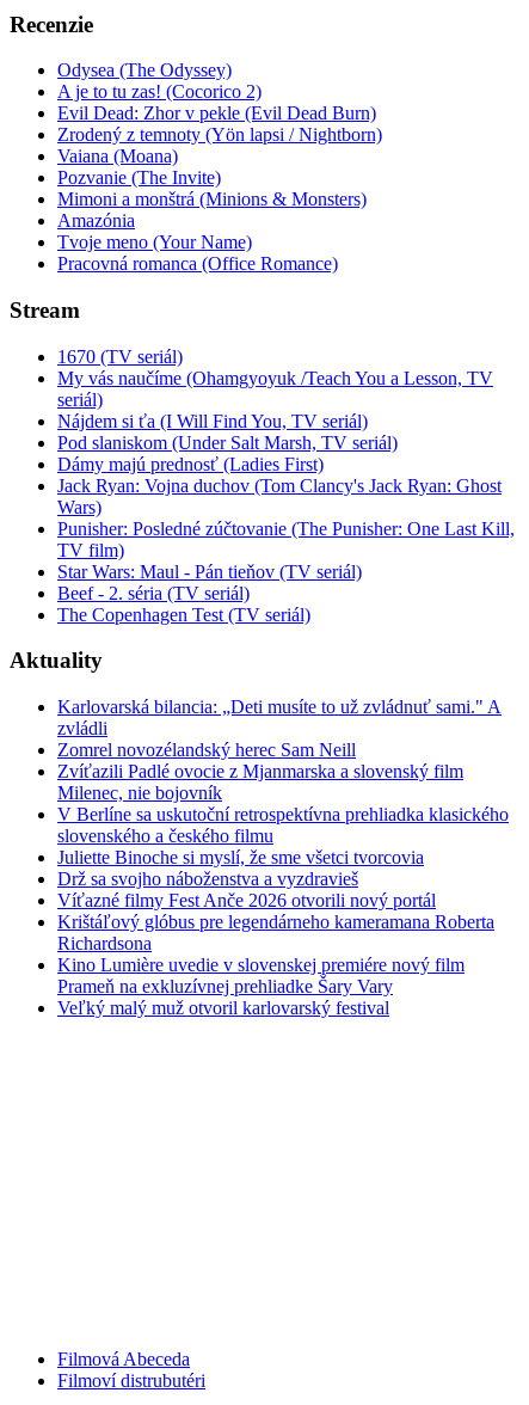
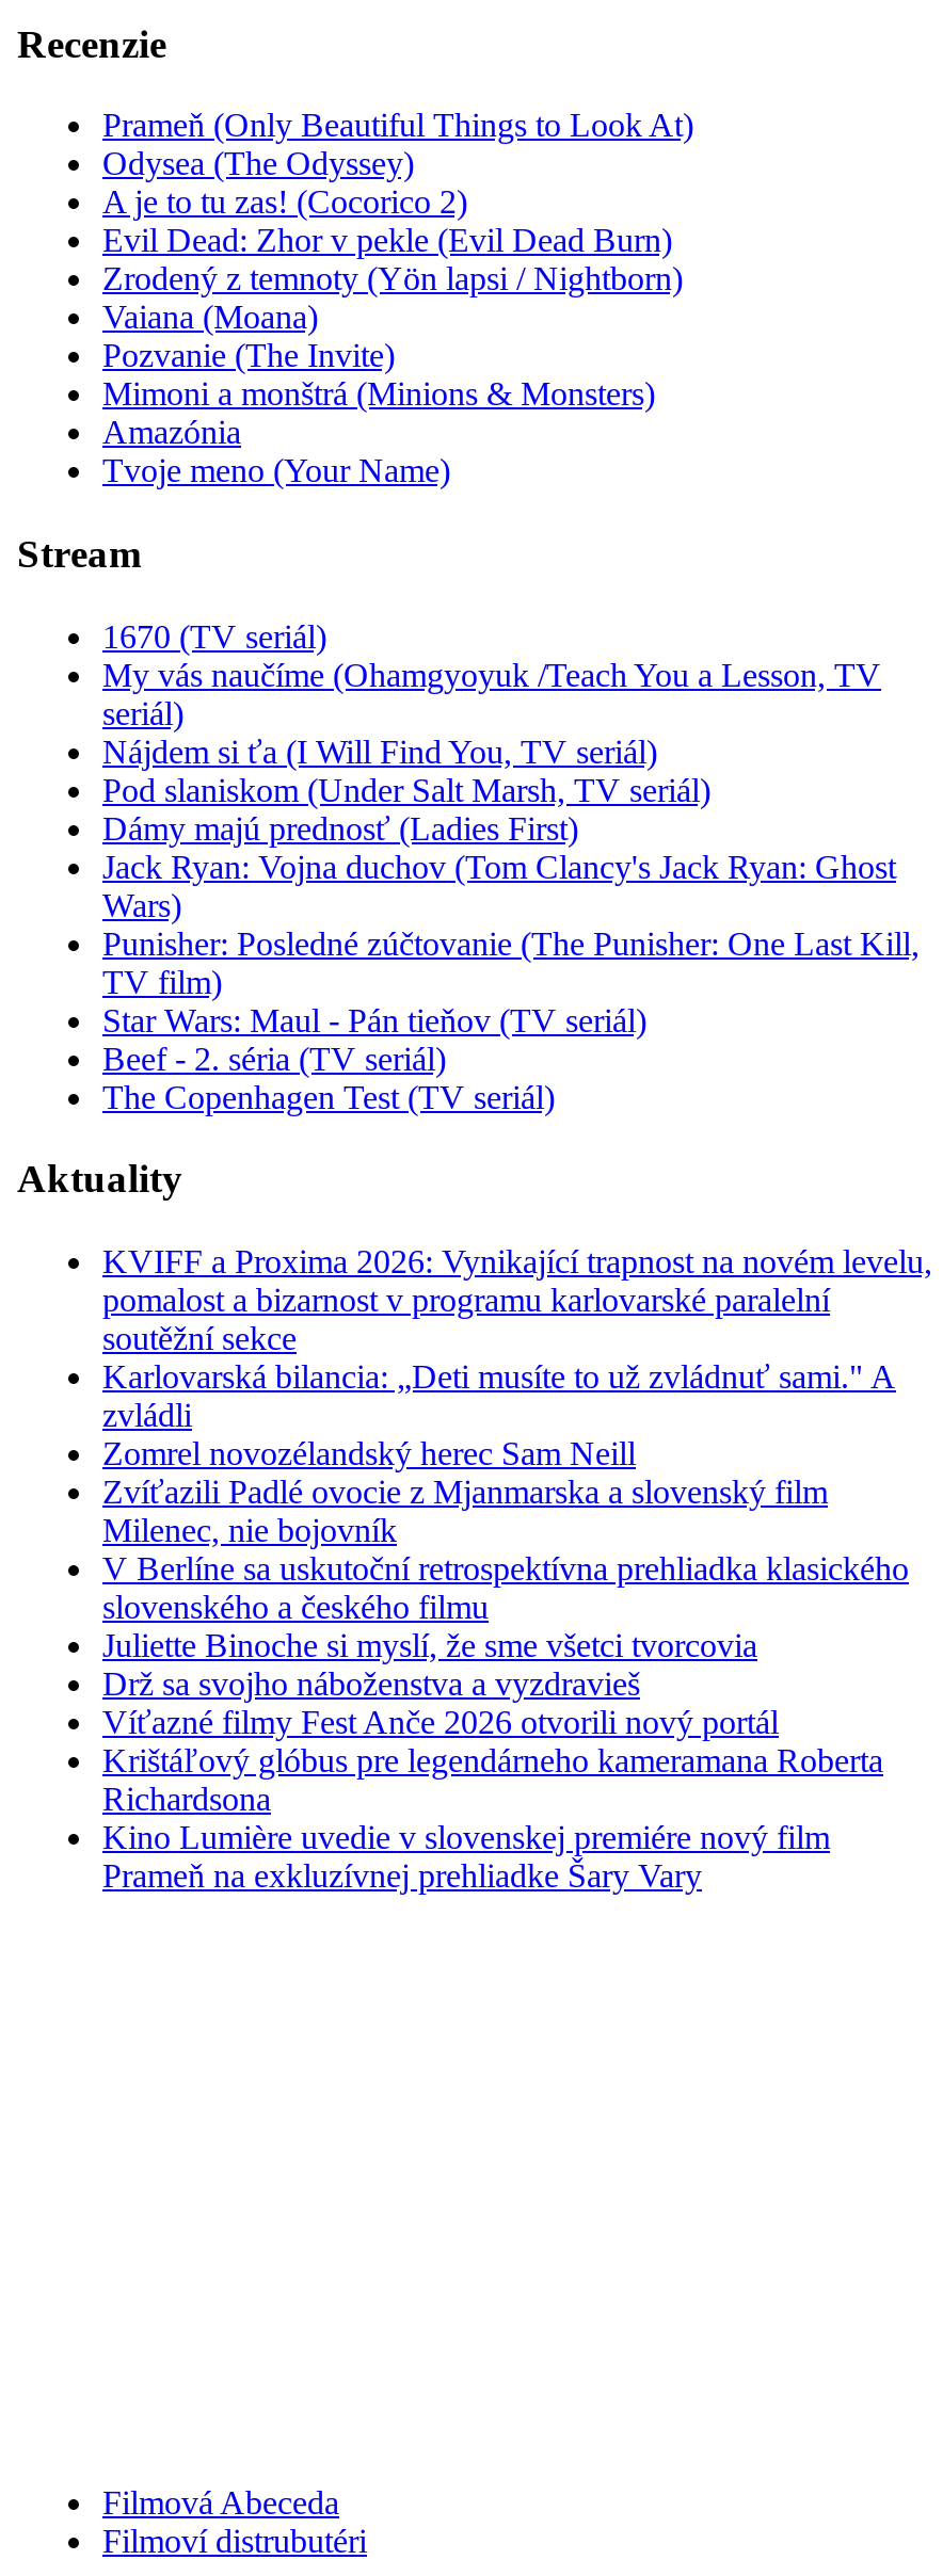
none -> [102,107,693,143] Prameň (Only Beautiful Things to Look At)
[57,254,338,274] Pracovná romanca (Office Romance) -> none
none -> [102,1243,932,1356] KVIFF a Proxima 2026: Vynikající trapnost na novém levelu, | pomalost a bizarnost v programu karlovarské paralelní | soutěžní sekce
moved [57,697,509,997] -> [102,1359,909,1894]: Karlovarská bilancia: „Deti musíte to už zvládnuť sami." A | zvládli | Zomrel novozélandský herec Sam Neill | ... | Kino Lumière uvedie v slovenskej premiére nový film | Prameň na exkluzívnej prehliadke Šary Vary
[57,998,389,1018] Veľký malý muž otvoril karlovarský festival -> none

